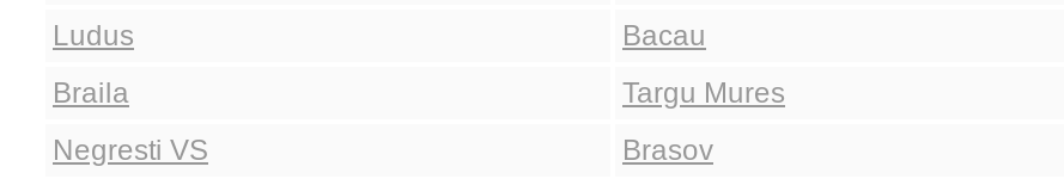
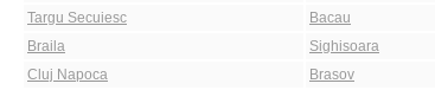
[53,19,134,53] Ludus -> [27,9,127,26] Targu Secuiesc
[622,76,785,110] Targu Mures -> [309,38,379,54] Sighisoara
[53,134,208,167] Negresti VS -> [27,66,108,83] Cluj Napoca

